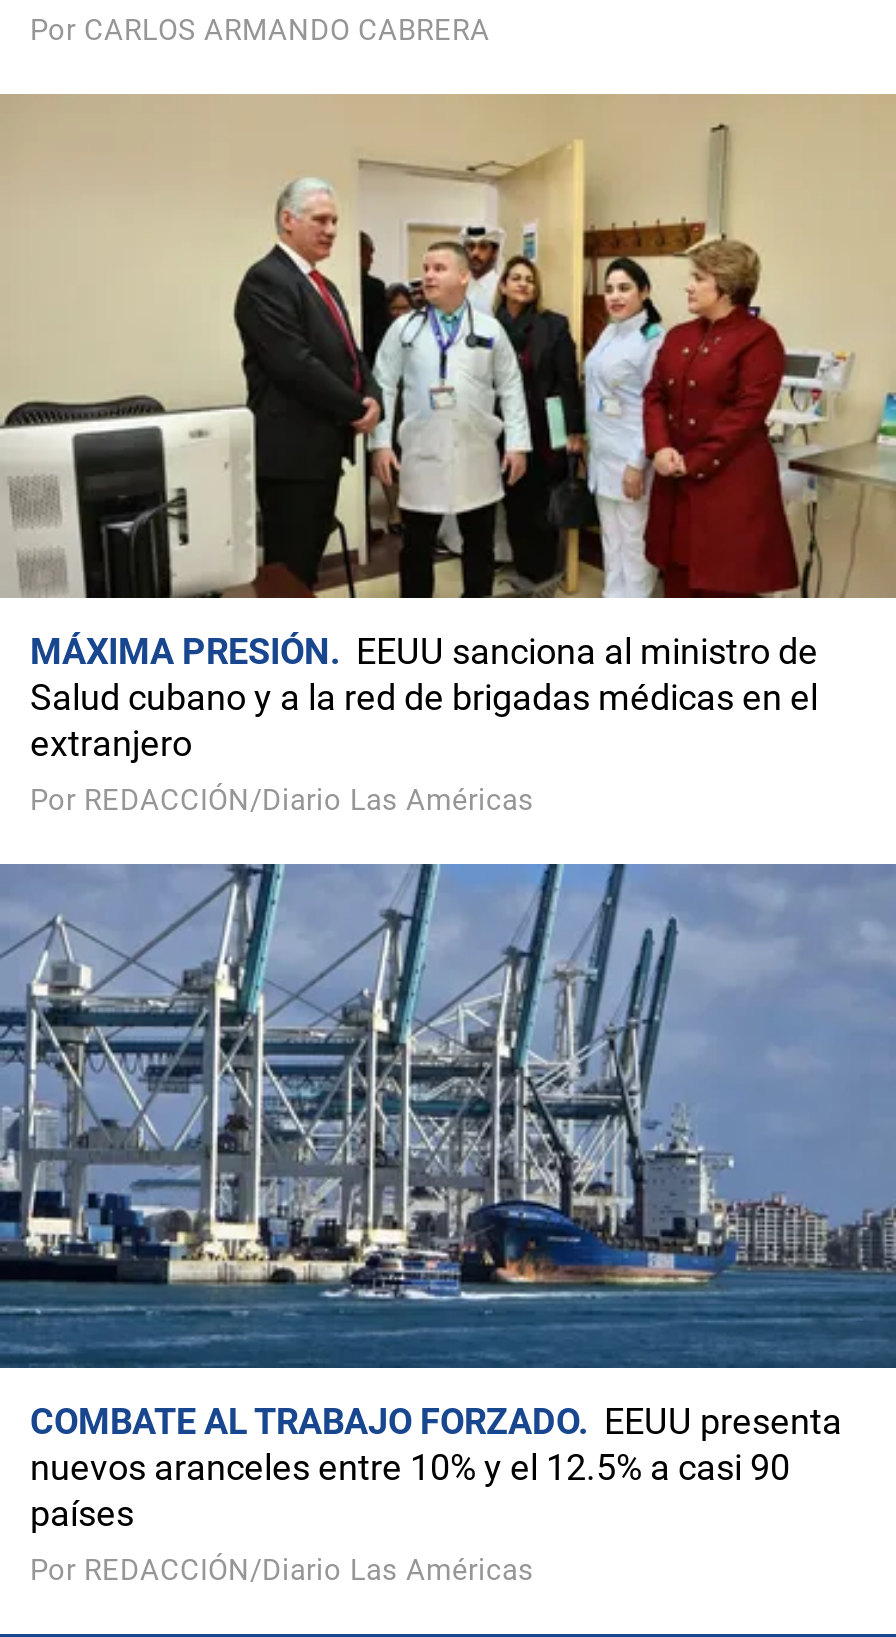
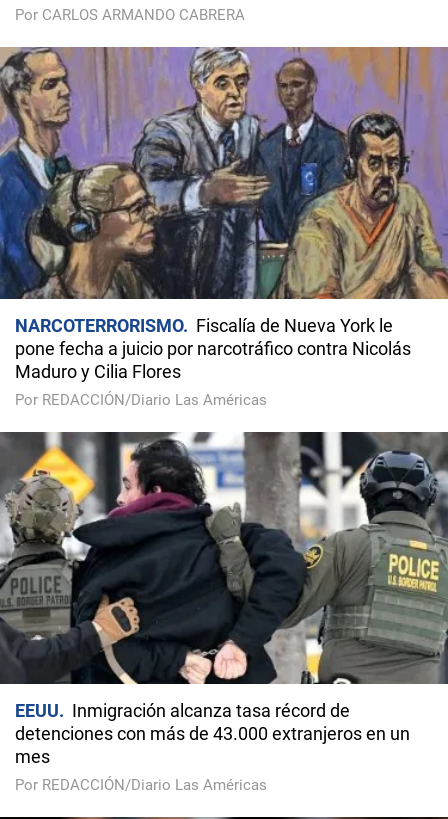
[6,94,890,764] [image] | MÁXIMA PRESIÓN | EEUU sanciona al ministro de | Salud cubano y a la red de brigadas médicas en el | extranjero -> [3,46,445,382] [image] | NARCOTERRORISMO | Fiscalía de Nueva York le | pone fecha a juicio por narcotráfico contra Nicolás | Maduro y Cilia Flores
[6,862,890,1534] [image] | COMBATE AL TRABAJO FORZADO | EEUU presenta | nuevos aranceles entre 10% y el 12.5% a casi 90 | países -> [3,431,445,767] [image] | EEUU | Inmigración alcanza tasa récord de | detenciones con más de 43.000 extranjeros en un | mes

